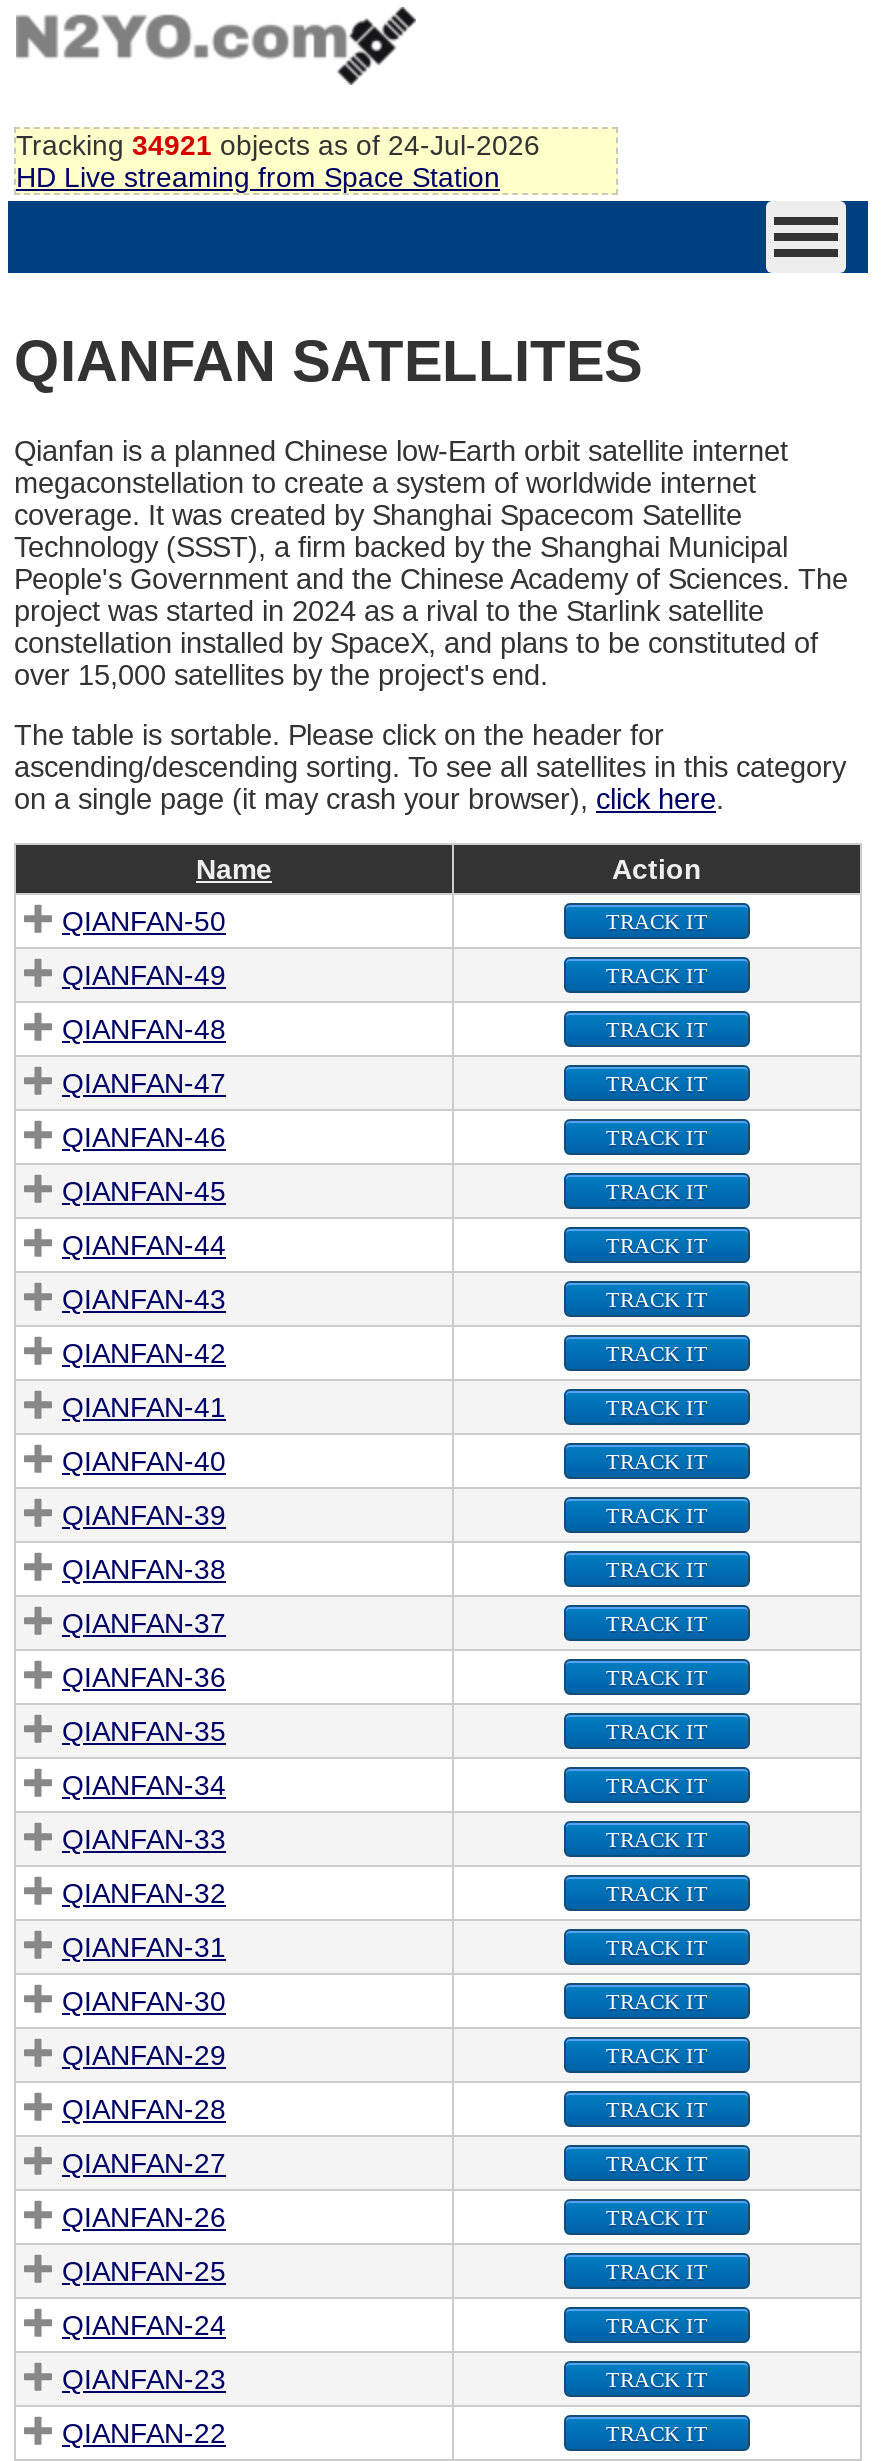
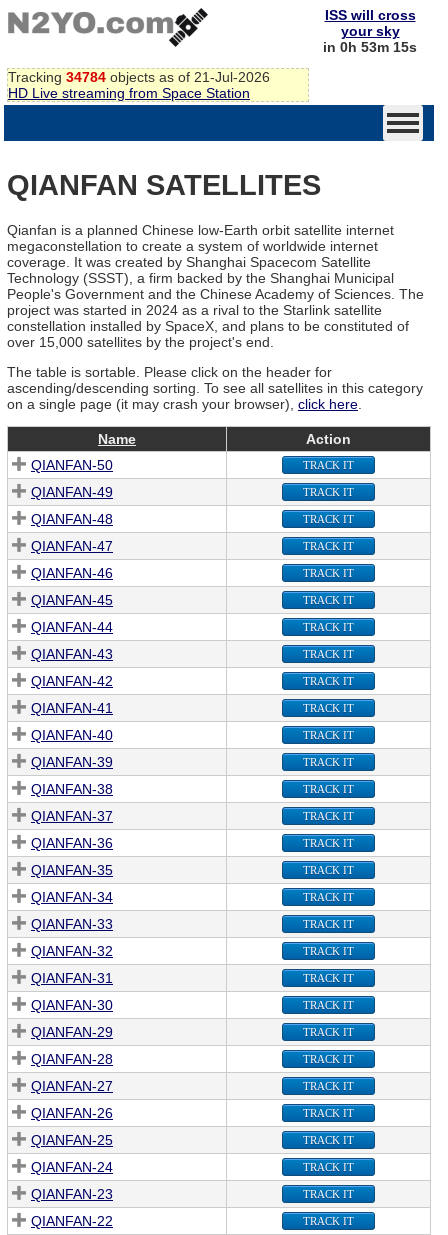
none -> [323,7,417,55] ISS will cross | your sky | in 0h 53m 15s
[16,129,540,161] Tracking 34921 objects as of 24-Jul-2026 -> [8,69,270,85] Tracking 34784 objects as of 21-Jul-2026

